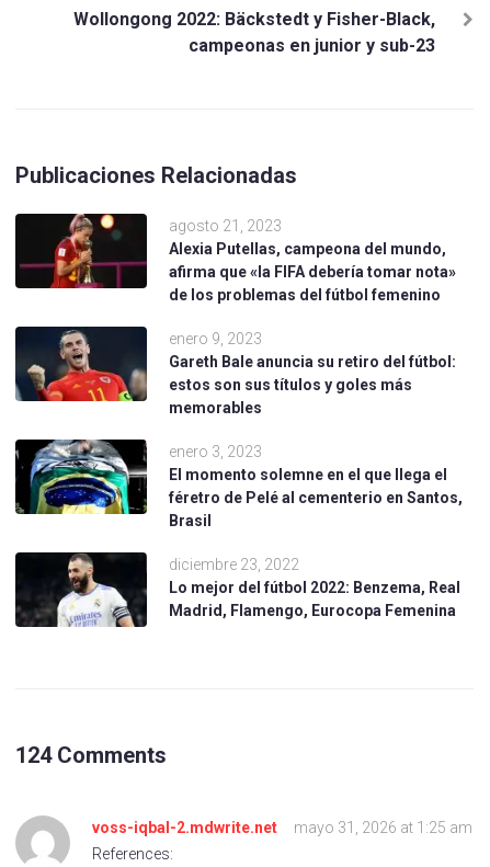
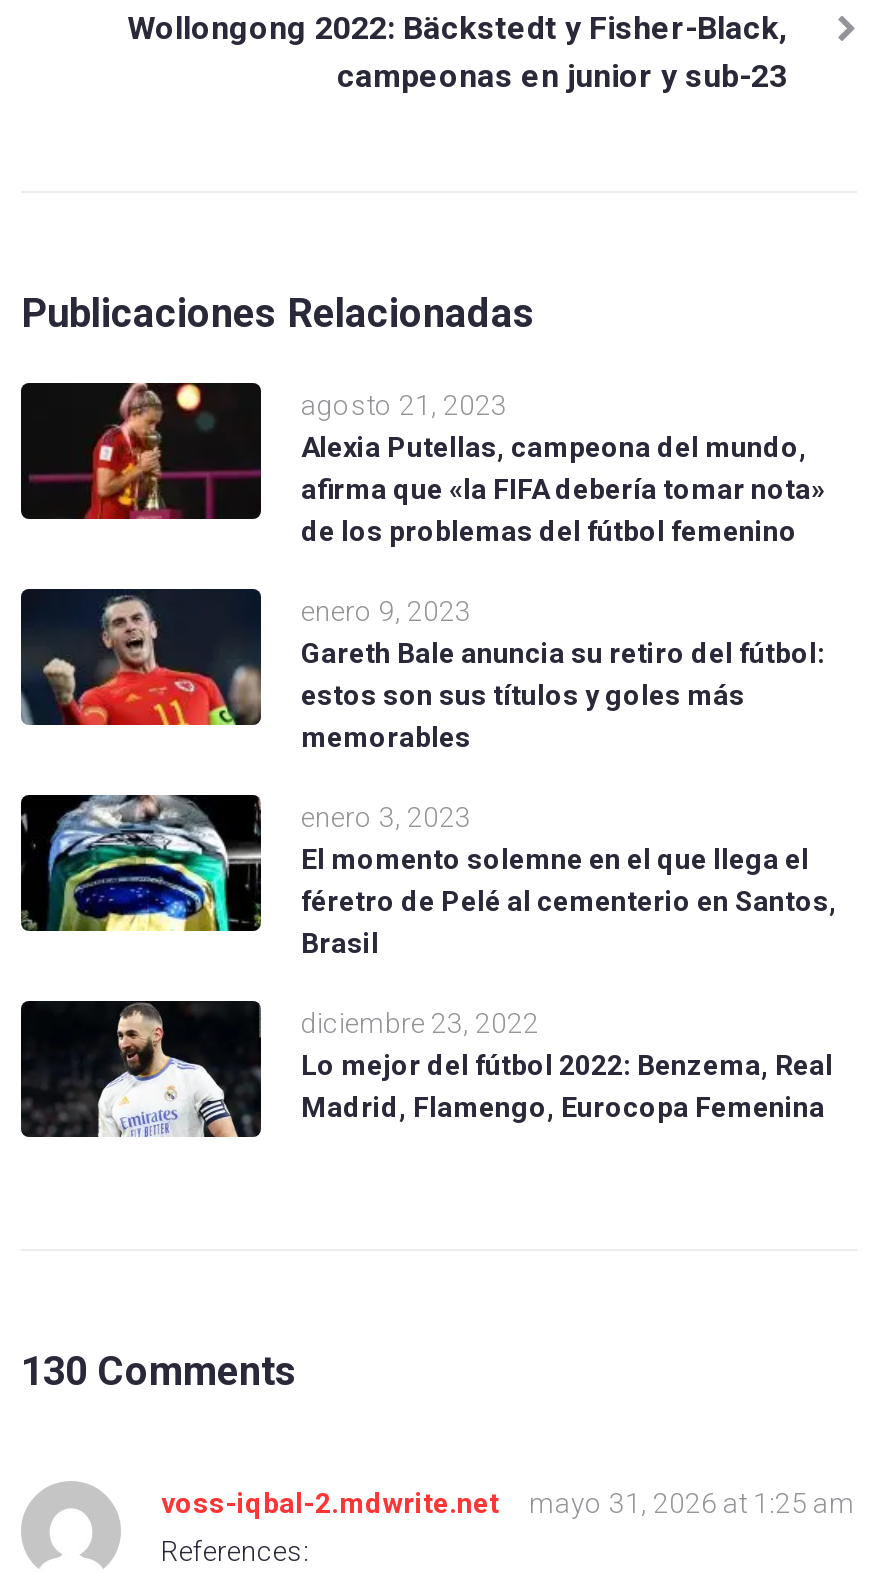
[15,742,167,768] 124 Comments -> [21,1346,297,1394] 130 Comments

